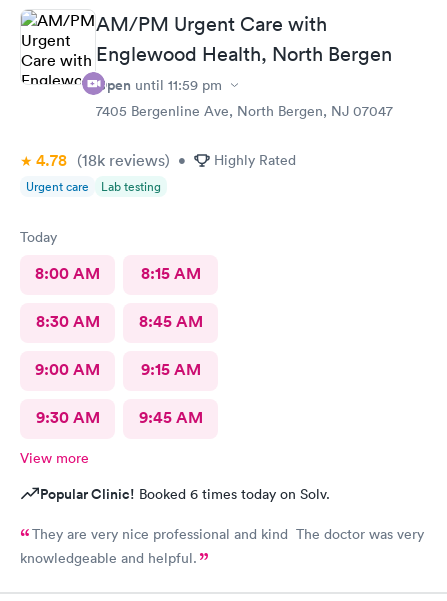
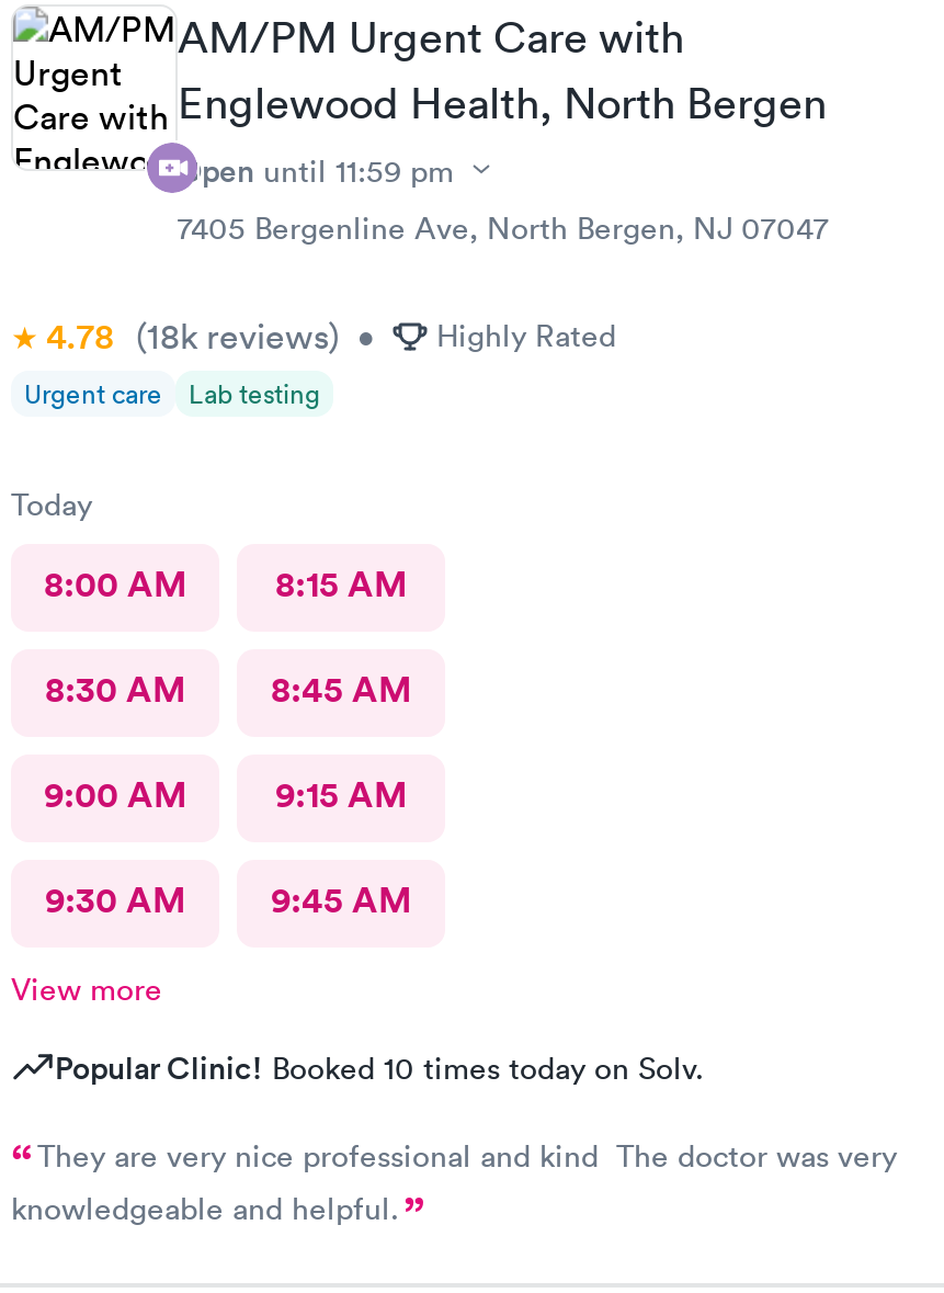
[40,484,330,504] Popular Clinic! Booked 6 times today on Solv. -> [55,1045,704,1089] Popular Clinic! Booked 10 times today on Solv.

